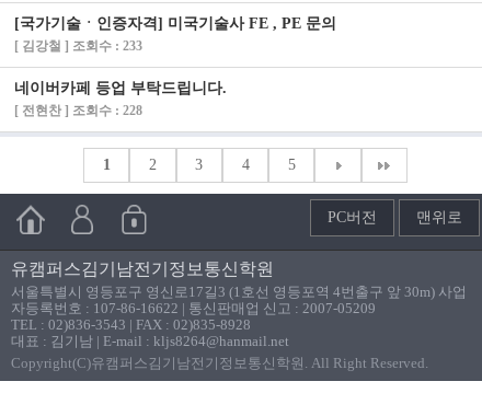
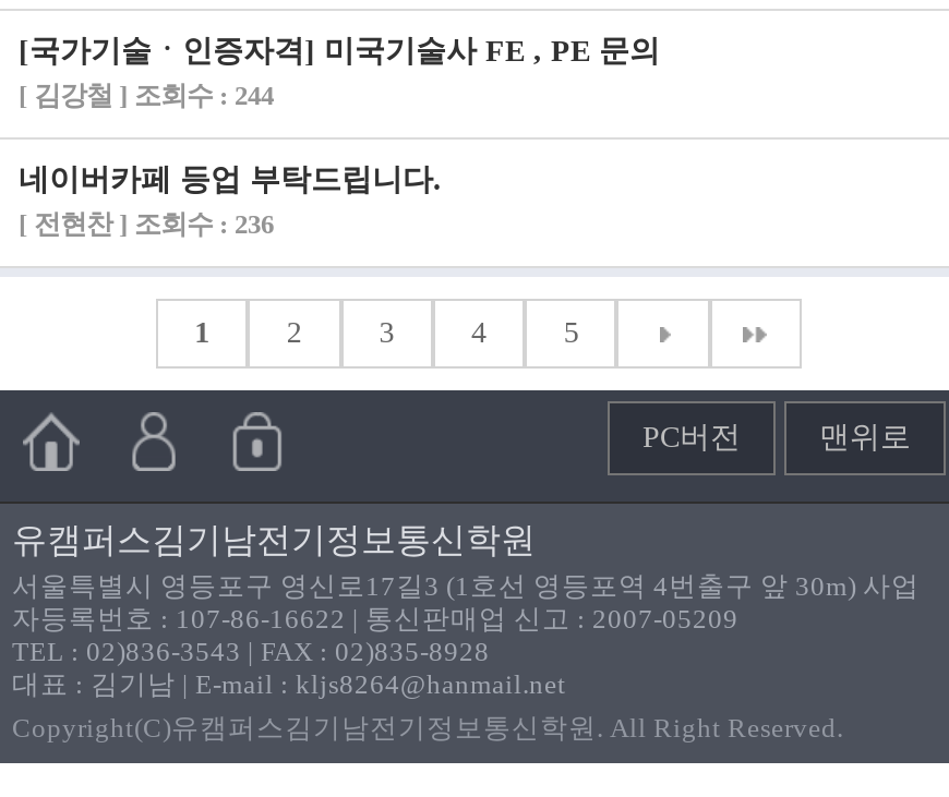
[14,39,142,54] [ 김강철 ] 조회수 : 233 -> [19,81,274,112] [ 김강철 ] 조회수 : 244
[14,103,142,118] [ 전현찬 ] 조회수 : 228 -> [19,210,274,240] [ 전현찬 ] 조회수 : 236

